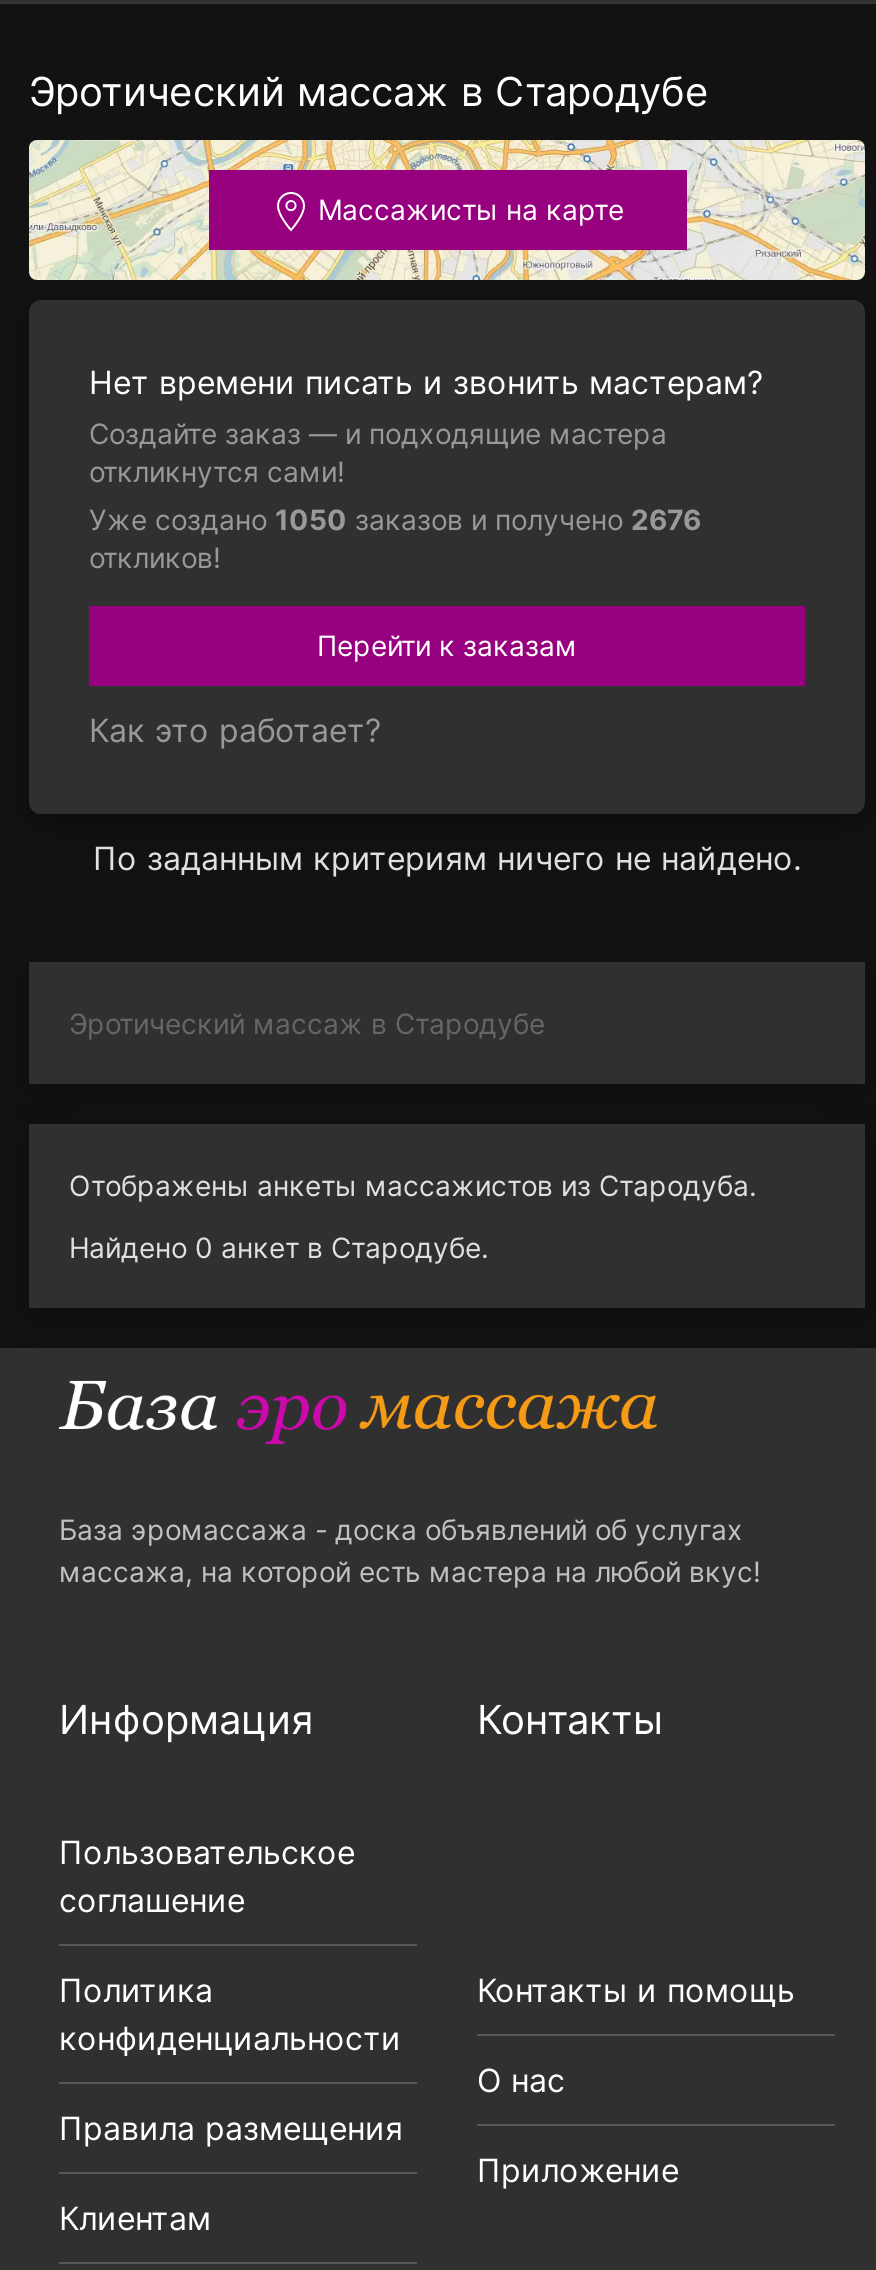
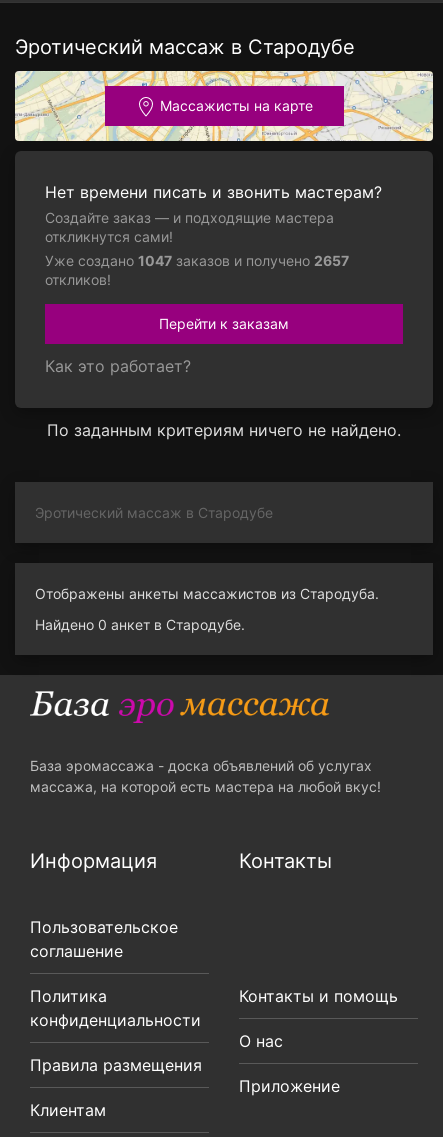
[89,502,701,536] Уже создано 1050 заказов и получено 2676 -> [45,252,349,269] Уже создано 1047 заказов и получено 2657

